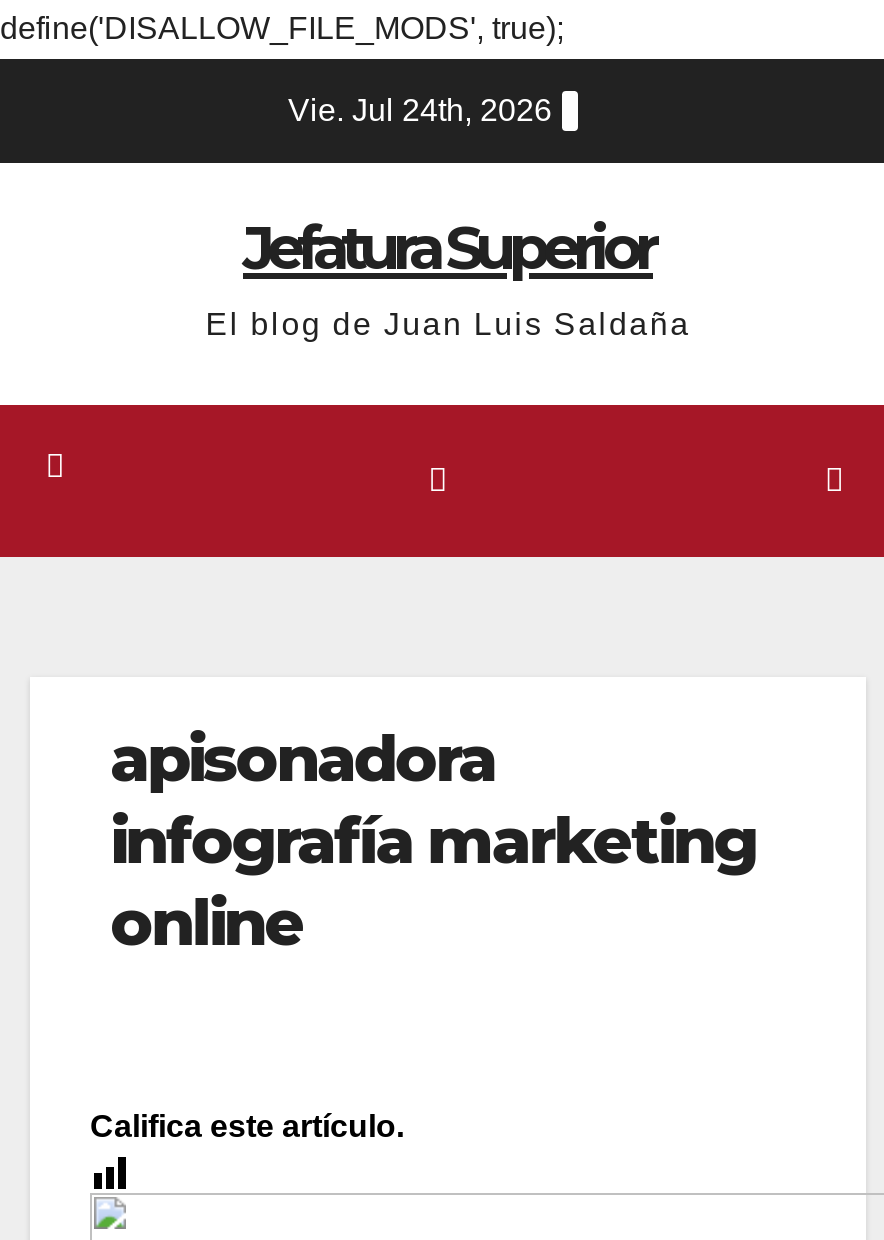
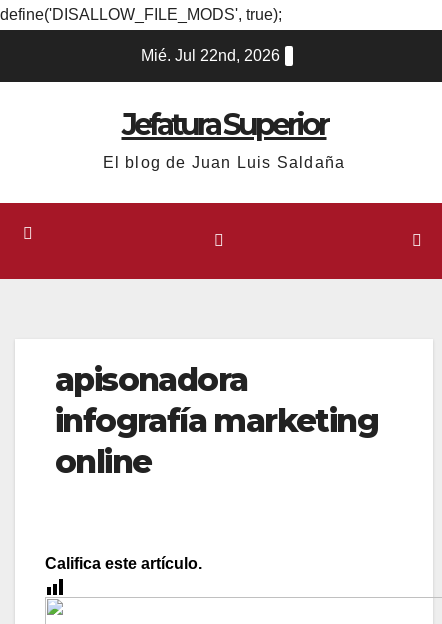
[288,93,552,127] Vie. Jul 24th, 2026 -> [140,47,279,64] Mié. Jul 22nd, 2026

